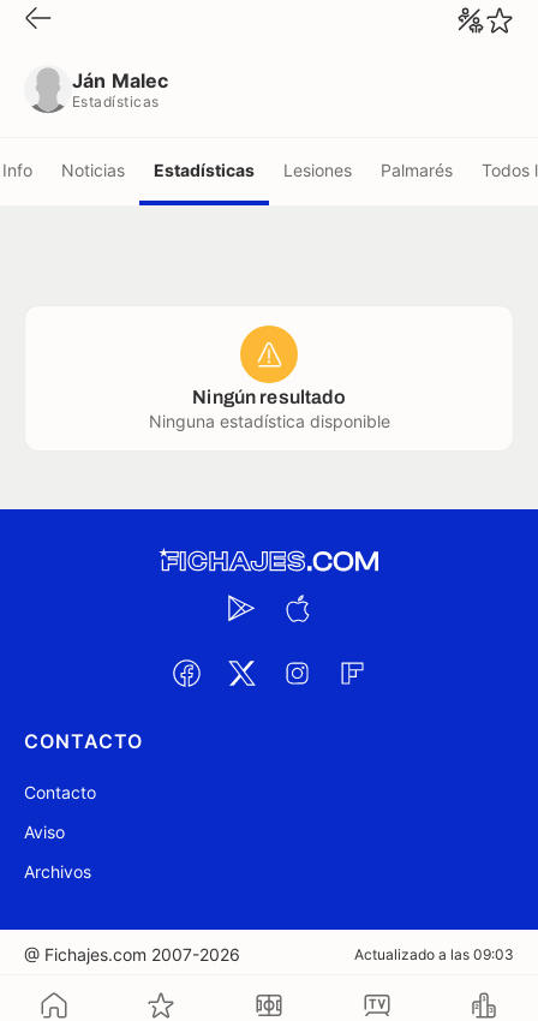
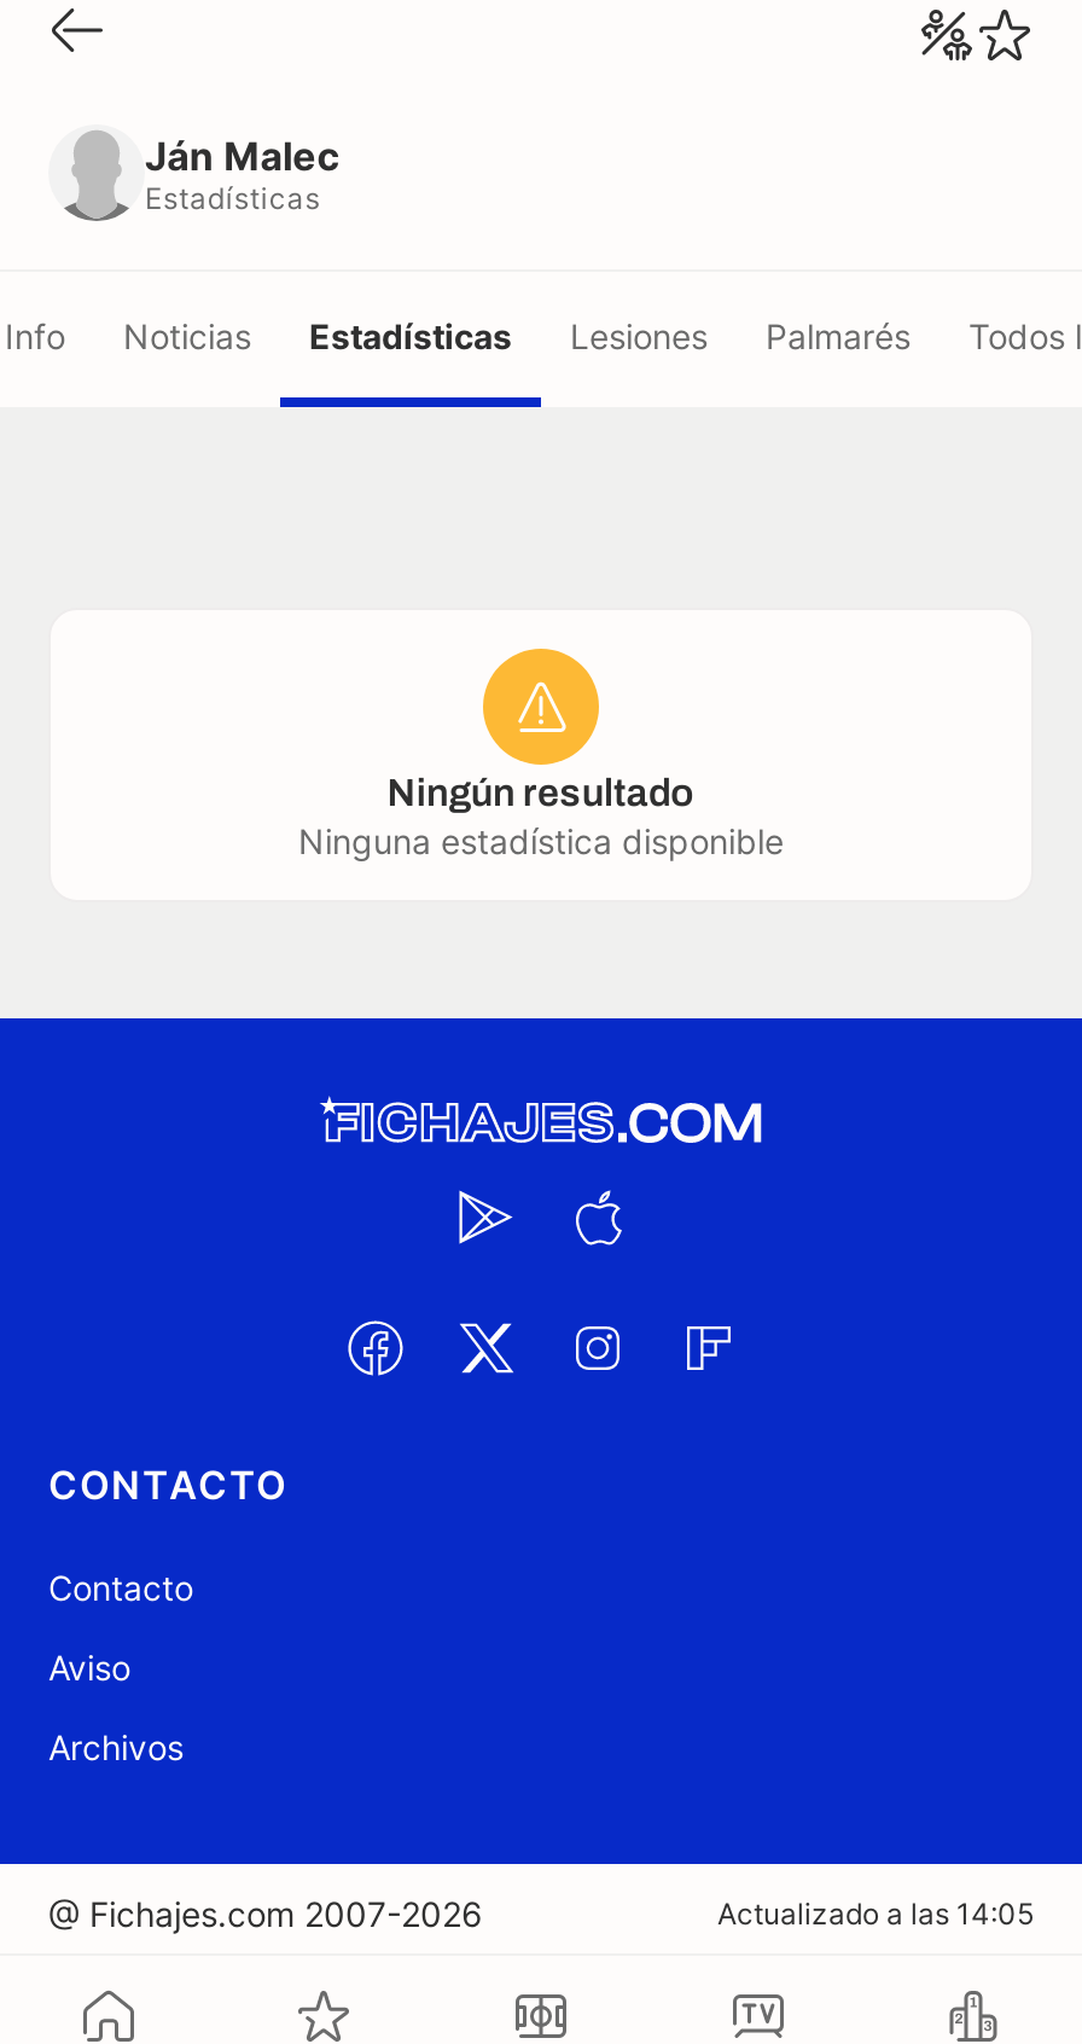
[354,945,514,963] Actualizado a las 09:03 -> [717,1895,1034,1932] Actualizado a las 14:05

